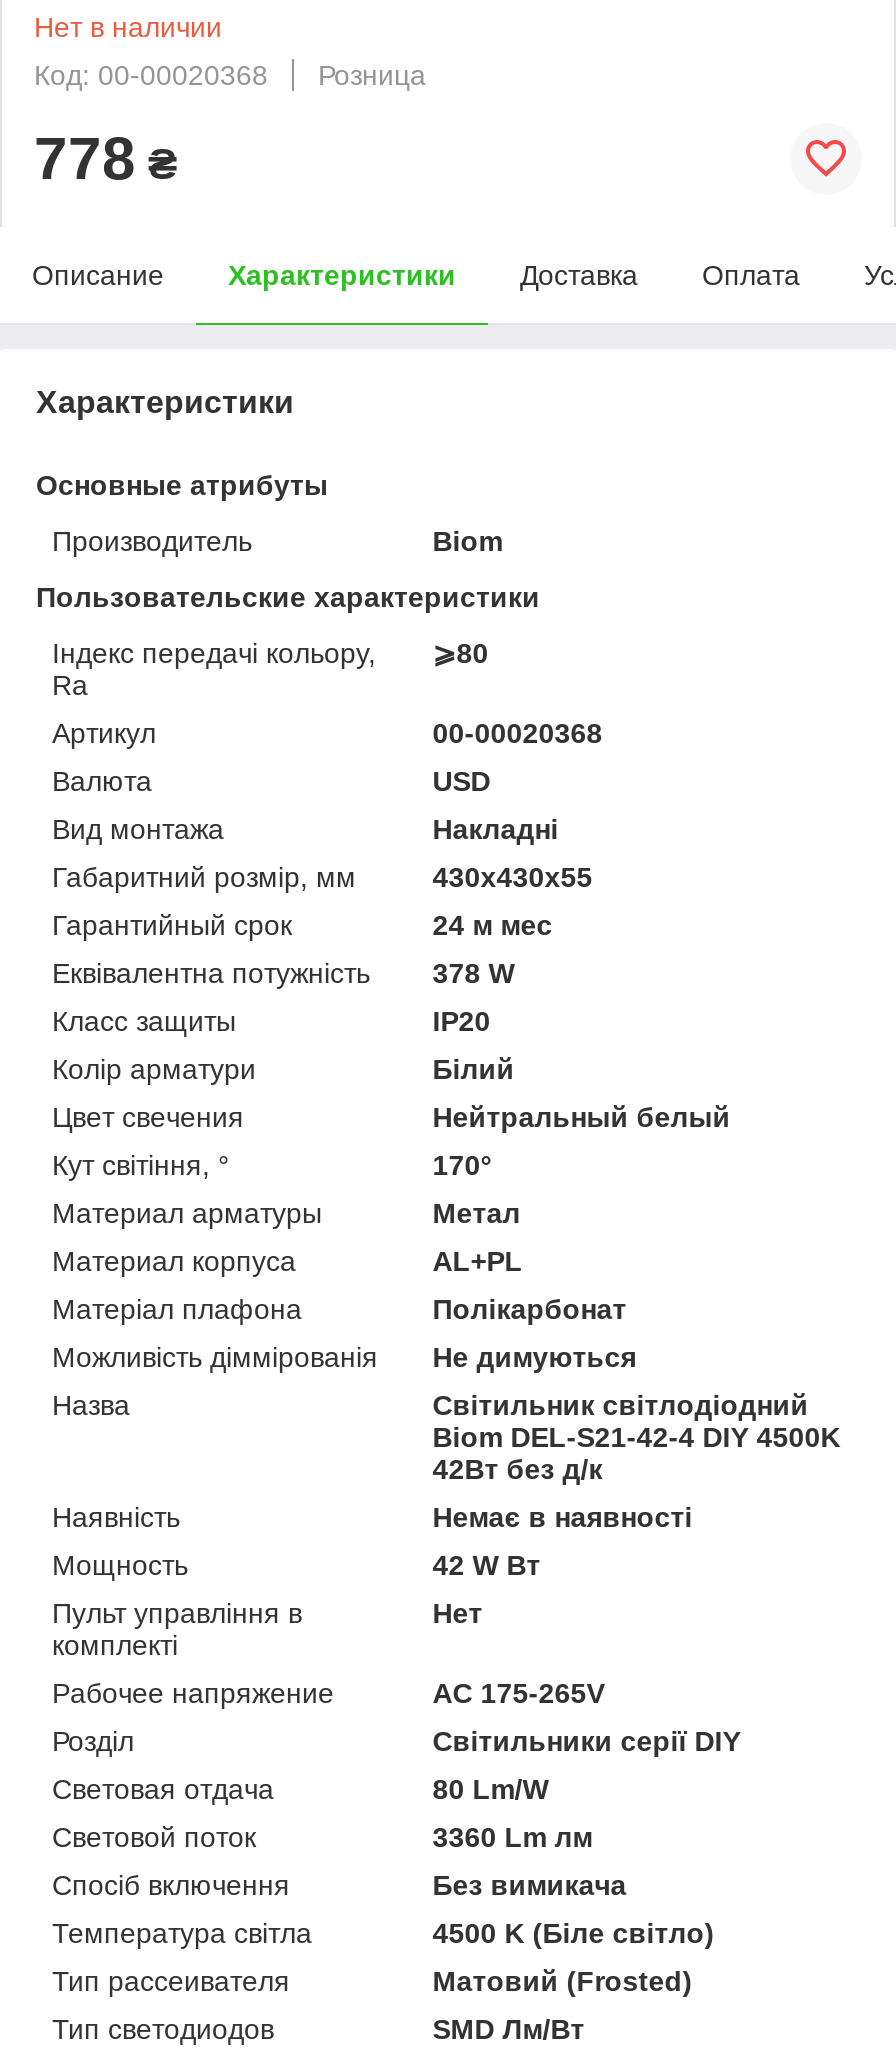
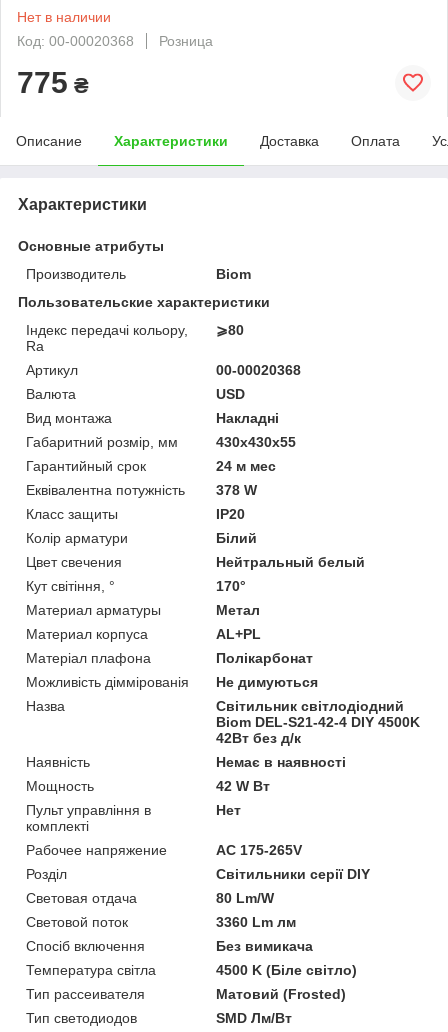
[34,125,178,191] 778 ₴ -> [17,66,89,99] 775 ₴

